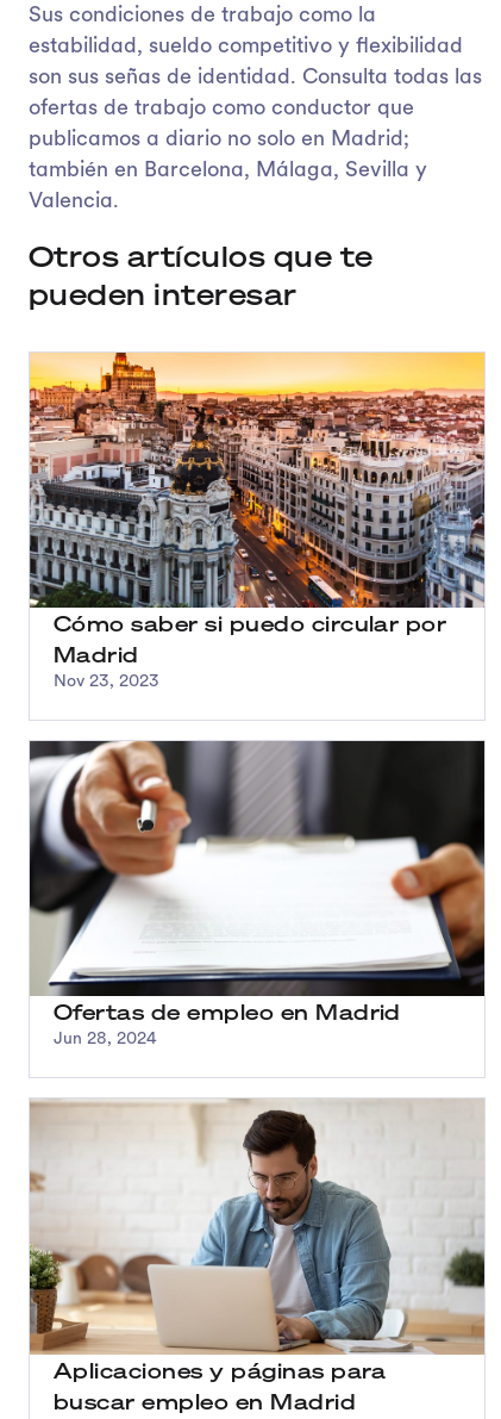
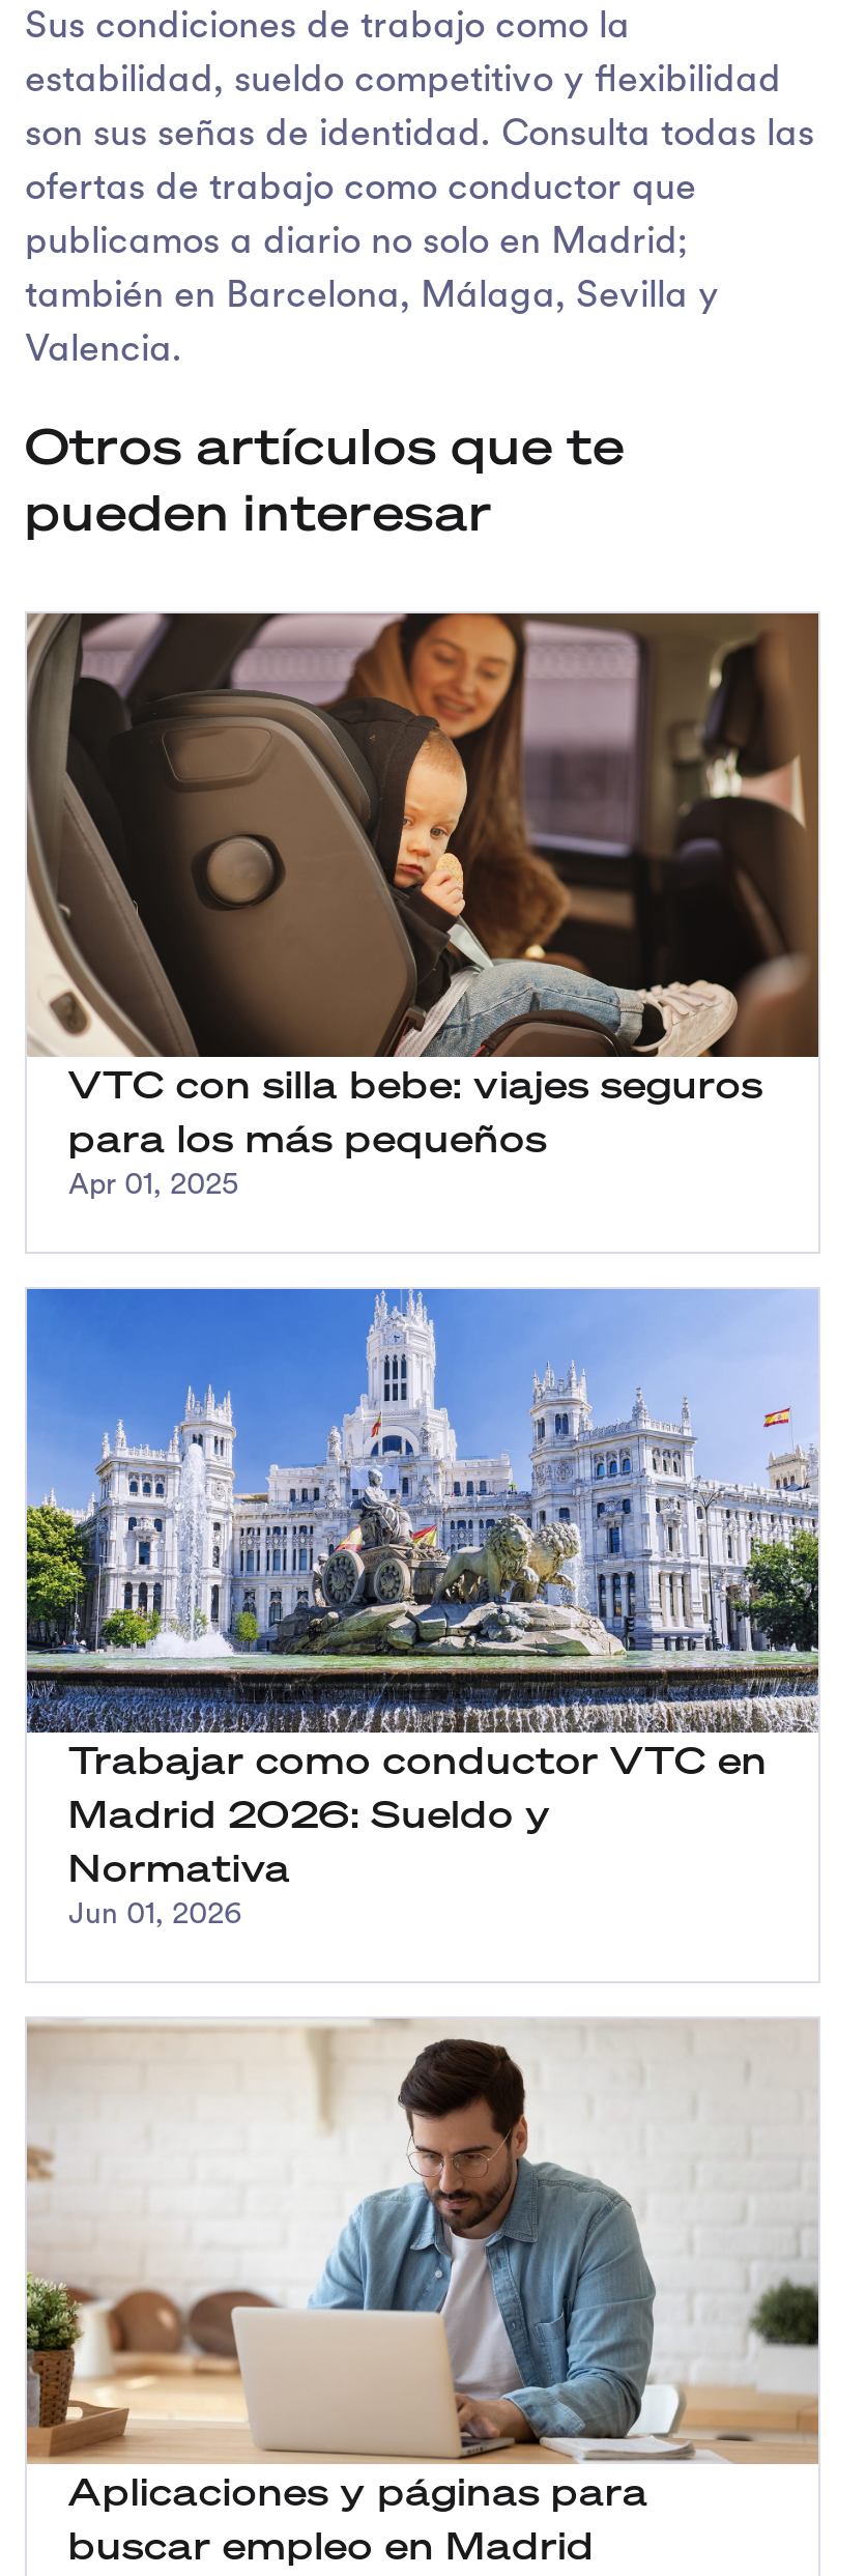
[29,351,486,691] [image] | Cómo saber si puedo circular por | Madrid | Nov 23, 2023 -> [25,611,820,1202] [image] | VTC con silla bebe: viajes seguros | para los más pequeños | Apr 01, 2025
[29,740,486,1049] [image] | Ofertas de empleo en Madrid | Jun 28, 2024 -> [25,1287,818,1932] [image] | Trabajar como conductor VTC en | Madrid 2026: Sueldo y | Normativa | Jun 01, 2026

